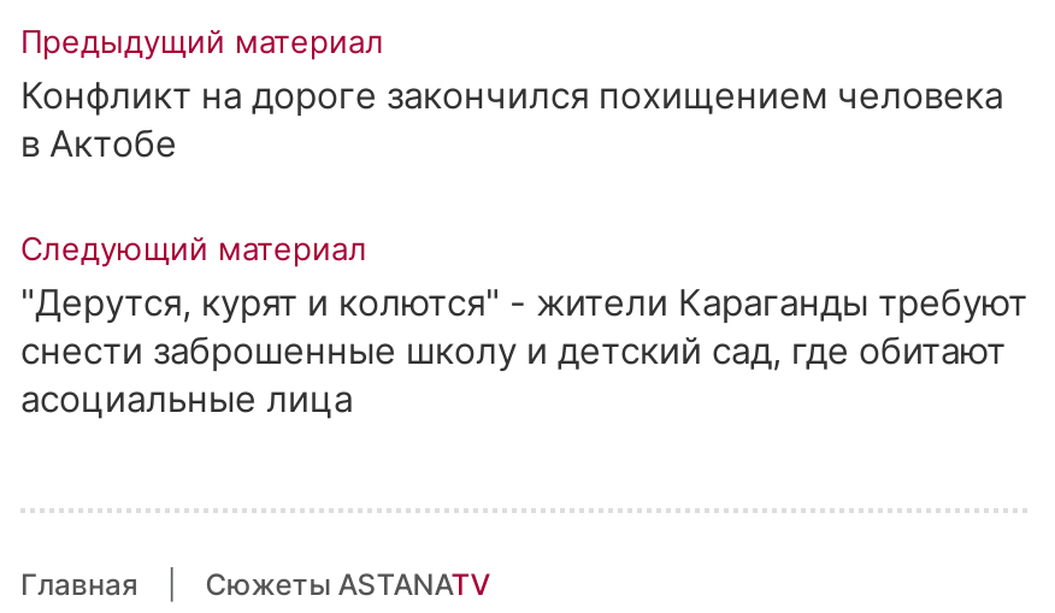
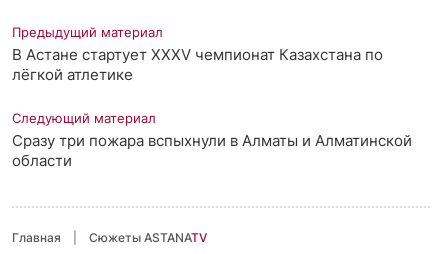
[20,72,1003,166] Конфликт на дороге закончился похищением человека | в Актобе -> [12,44,383,83] В Астане стартует XXXV чемпионат Казахстана по | лёгкой атлетике
[20,279,1027,422] "Дерутся, курят и колются" - жители Караганды требуют | снести заброшенные школу и детский сад, где обитают | асоциальные лица -> [12,130,412,169] Сразу три пожара вспыхнули в Алматы и Алматинской | области

